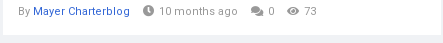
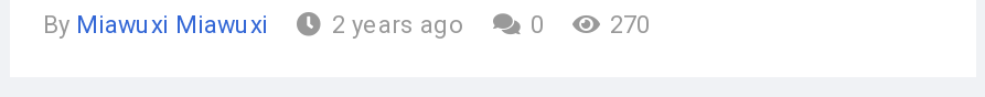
[18,5,238,18] By Mayer Charterblog | 10 months ago -> [43,11,464,40] By Miawuxi Miawuxi | 2 years ago
[304,5,316,18] 73 -> [610,11,650,40] 270

